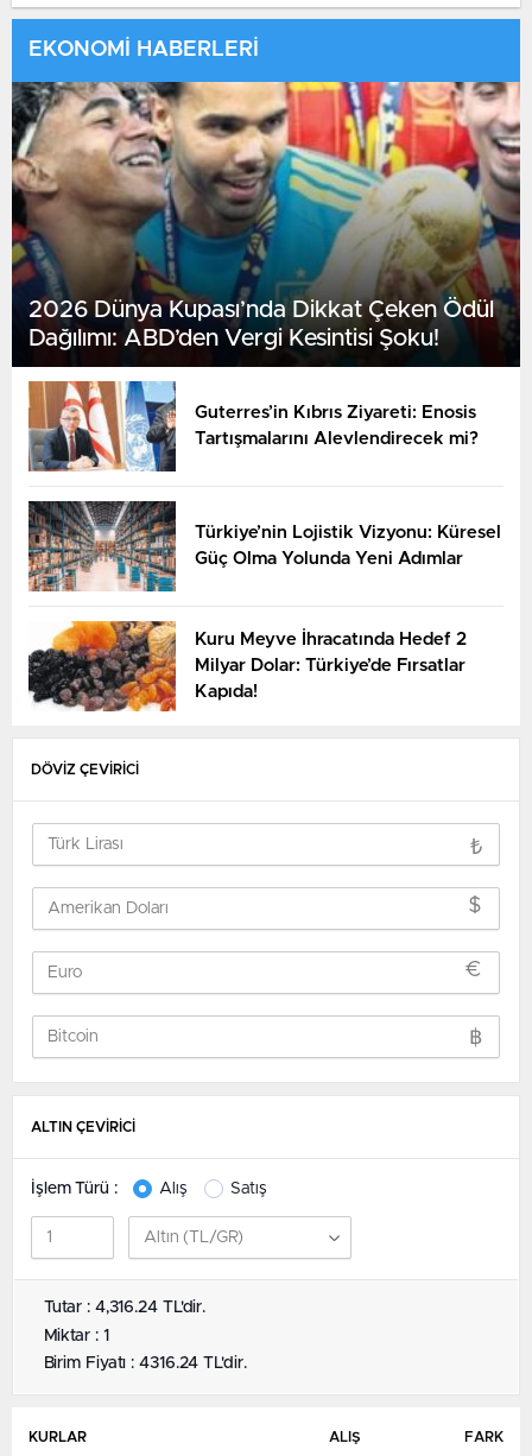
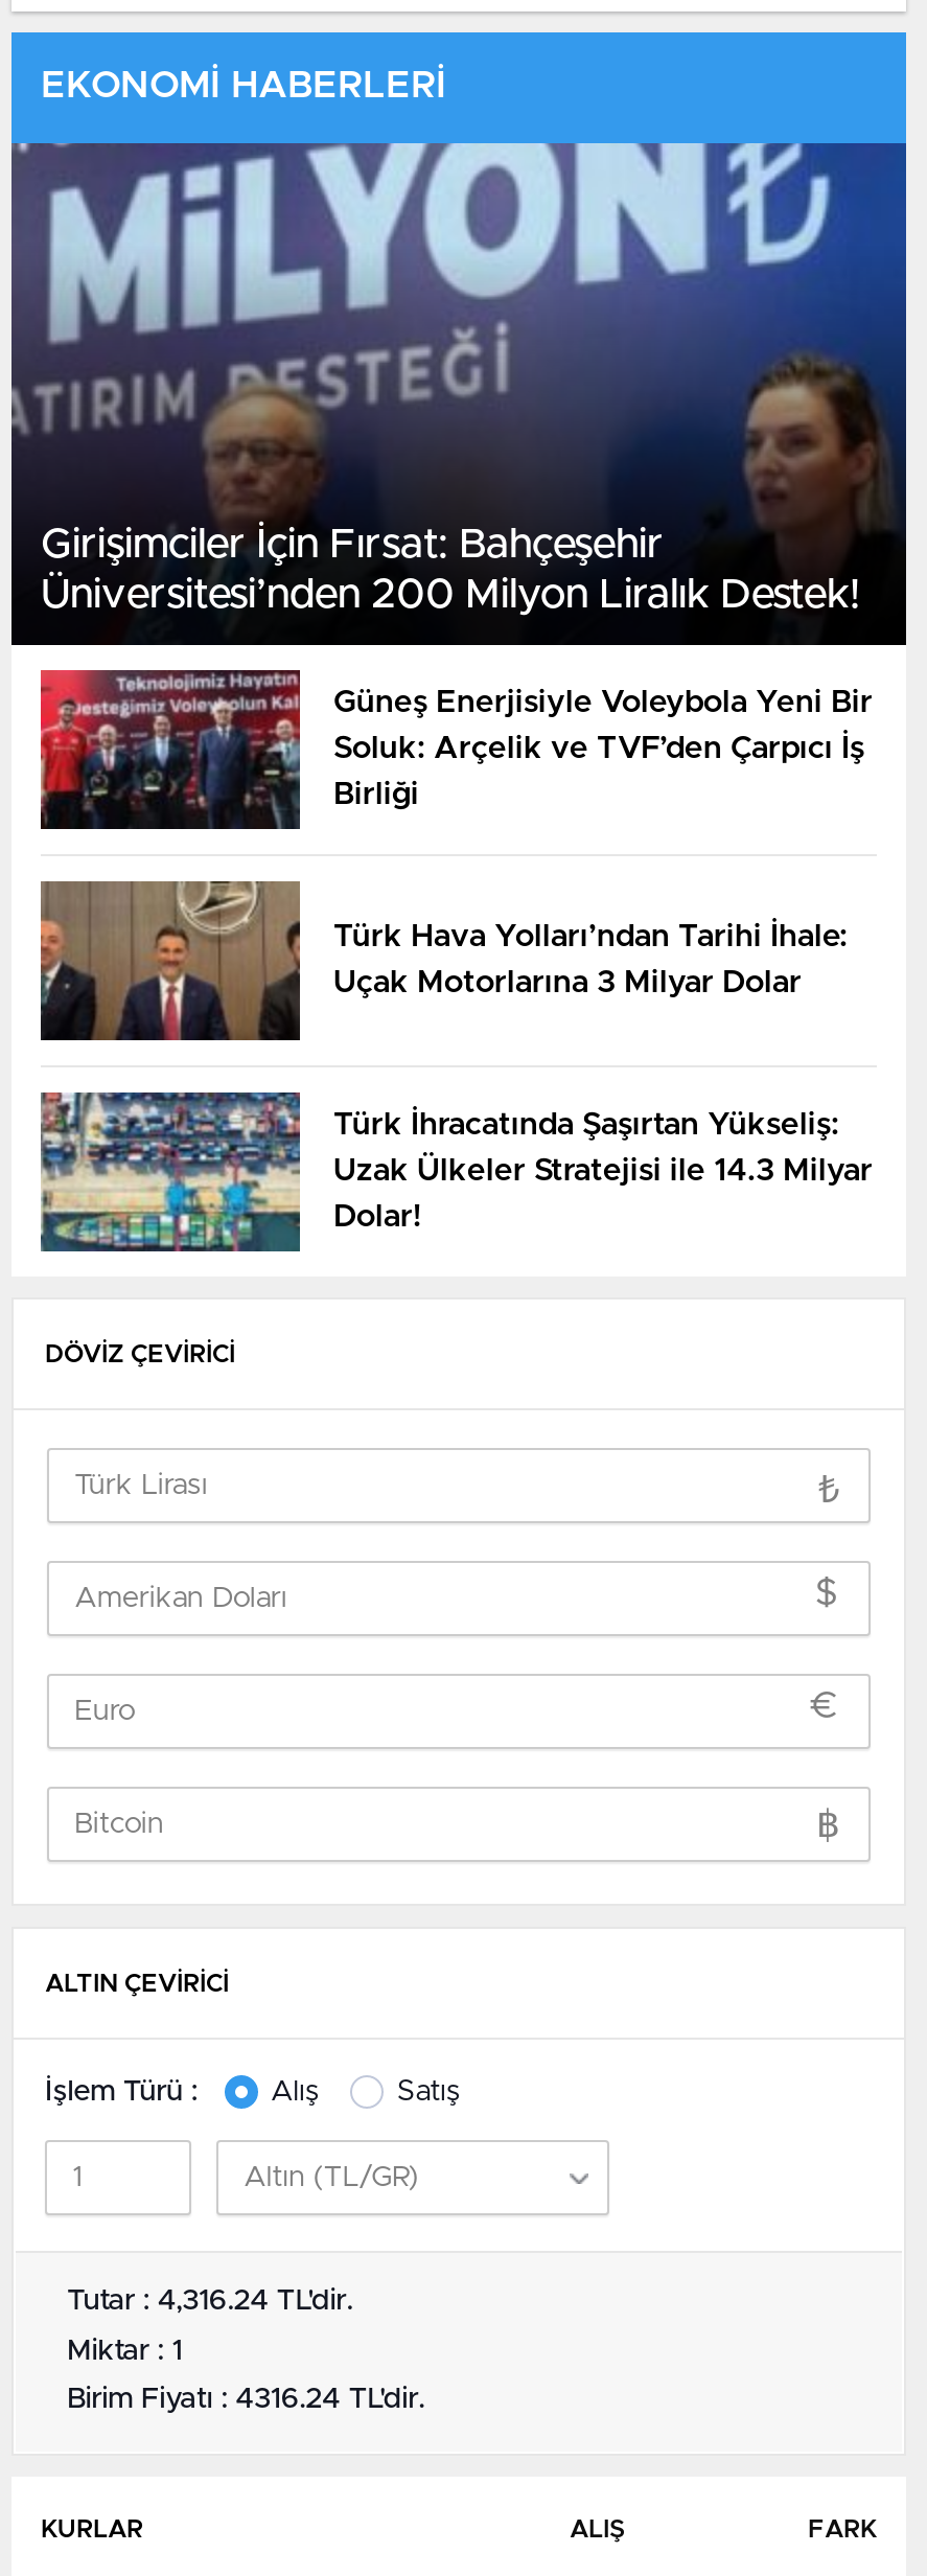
[11,81,521,447] [image] | 2026 Dünya Kupası’nda Dikkat Çeken Ödül | Dağılımı: ABD’den Vergi Kesintisi Şoku! | Guterres’in Kıbrıs Ziyareti: Enosis | Tartışmalarını Alevlendirecek mi? -> [11,141,908,810] [image] | Girişimciler İçin Fırsat: Bahçeşehir | Üniversitesi’nden 200 Milyon Liralık Destek! | Güneş Enerjisiyle Voleybola Yeni Bir | Soluk: Arçelik ve TVF’den Çarpıcı İş | Birliği
[27,380,177,473] [image] -> [39,668,302,831] [image]
[27,500,501,593] [image] | Türkiye’nin Lojistik Vizyonu: Küresel | Güç Olma Yolunda Yeni Adımlar -> [39,879,848,1042] [image] | Türk Hava Yolları’ndan Tarihi İhale: | Uçak Motorlarına 3 Milyar Dolar
[28,620,467,713] [image] | Kuru Meyve İhracatında Hedef 2 | Milyar Dolar: Türkiye’de Fırsatlar | Kapıda! -> [39,1090,873,1253] [image] | Türk İhracatında Şaşırtan Yükseliş: | Uzak Ülkeler Stratejisi ile 14.3 Milyar | Dolar!

